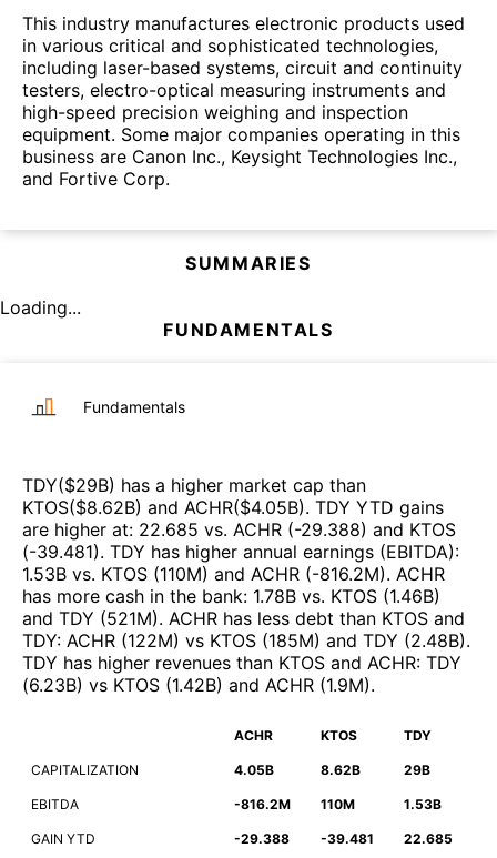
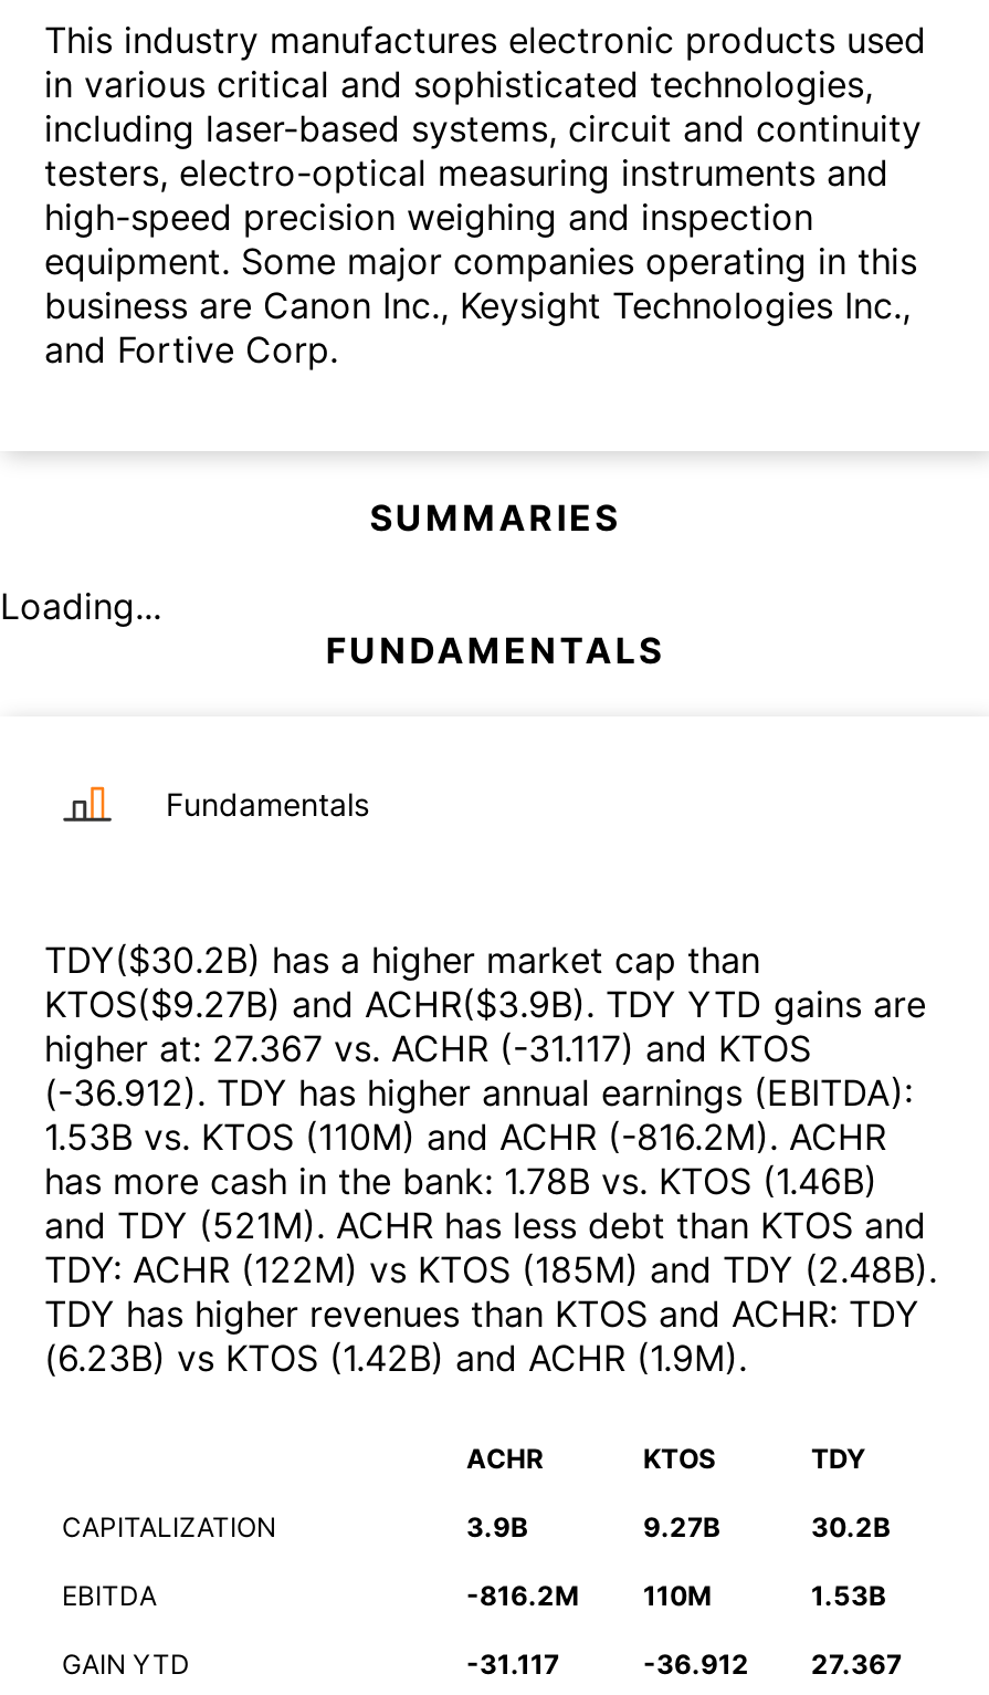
[22,474,459,563] TDY($29B) has a higher market cap than | KTOS($8.62B) and ACHR($4.05B). TDY YTD gains | are higher at: 22.685 vs. ACHR (-29.388) and KTOS | (-39.481). TDY has higher annual earnings (EBITDA): -> [44,938,926,1115] TDY($30.2B) has a higher market cap than | KTOS($9.27B) and ACHR($3.9B). TDY YTD gains are | higher at: 27.367 vs. ACHR (-31.117) and KTOS | (-36.912). TDY has higher annual earnings (EBITDA):
[234,762,430,778] 4.05B | 8.62B | 29B -> [466,1511,891,1544] 3.9B | 9.27B | 30.2B
[234,830,290,847] -29.388 -> [466,1648,559,1681] -31.117
[321,830,374,847] -39.481 -> [643,1648,749,1681] -36.912
[404,830,453,847] 22.685 -> [811,1648,902,1681] 27.367

